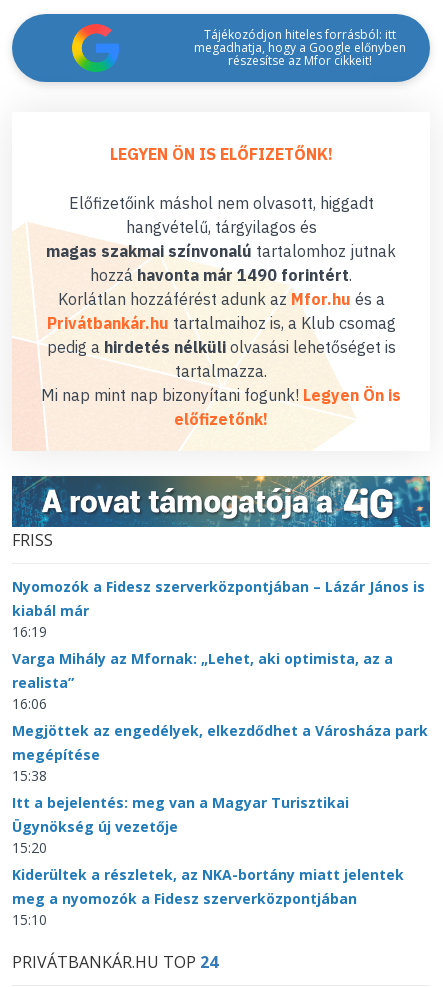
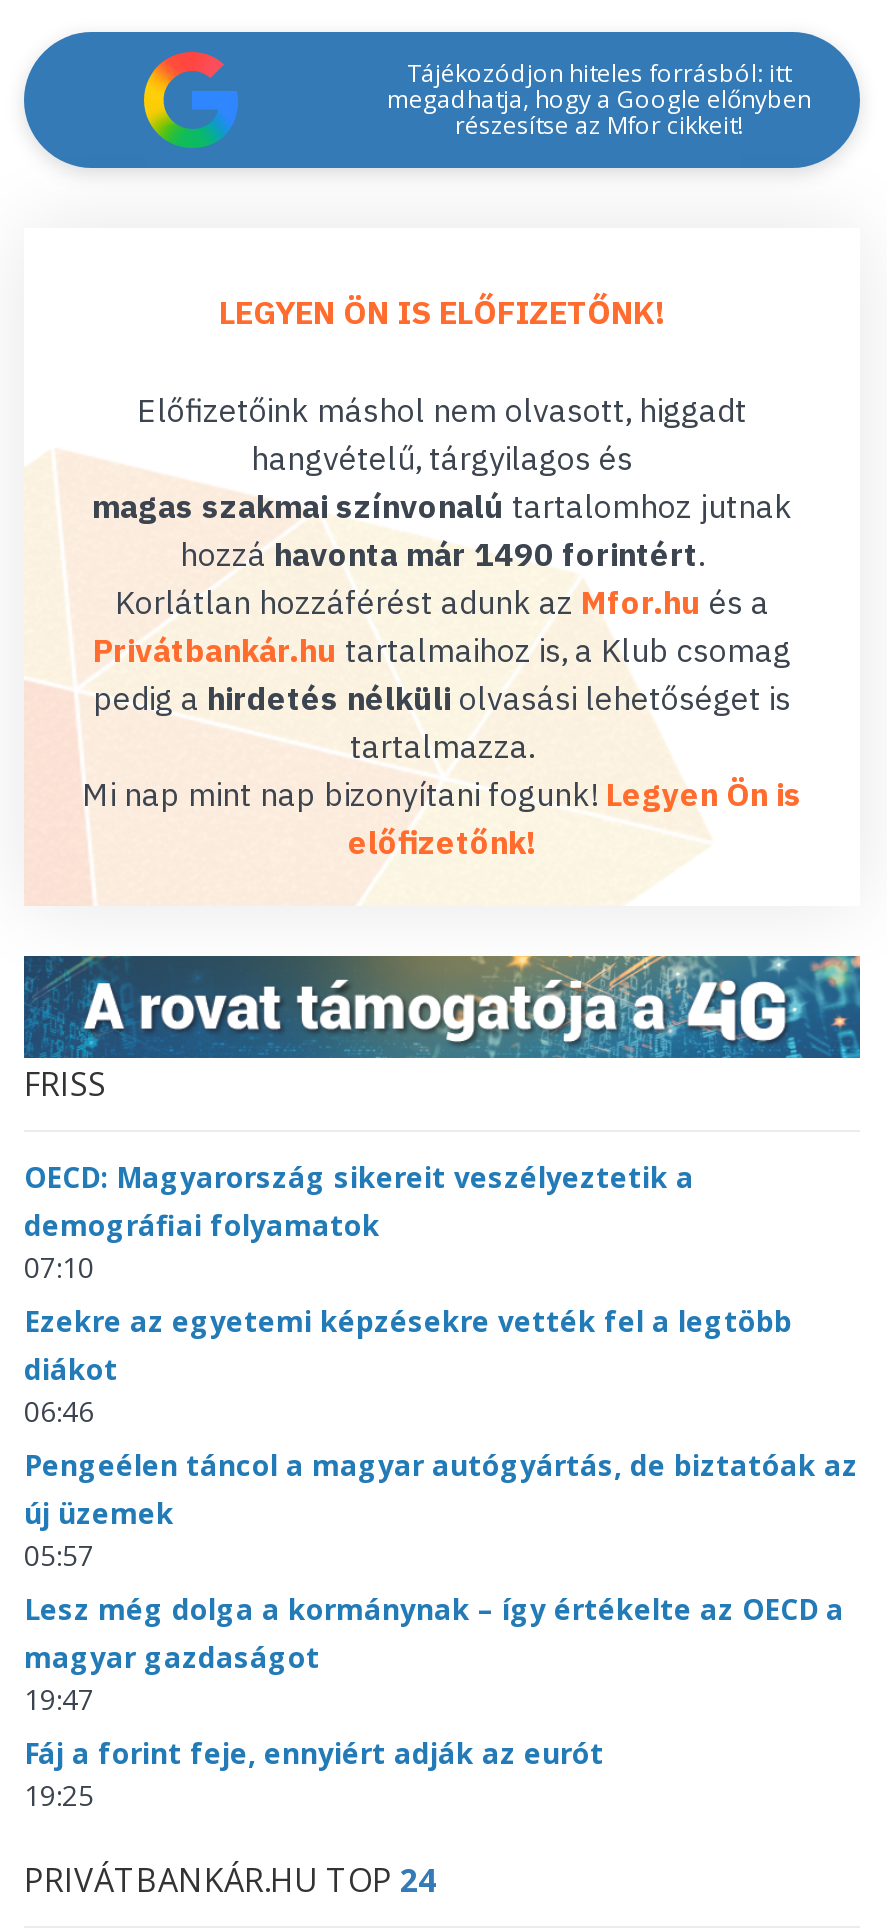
[12,577,428,929] Nyomozók a Fidesz szerverközpontjában – Lázár János is | kiabál már | 16:19 | Varga Mihály az Mfornak: „Lehet, aki optimista, az a | realista” | 16:06 | Megjöttek az engedélyek, elkezdődhet a Városháza park | megépítése | 15:38 | Itt a bejelentés: meg van a Magyar Turisztikai | Ügynökség új vezetője | 15:20 | Kiderültek a részletek, az NKA-bortány miatt jelentek | meg a nyomozók a Fidesz szerverközpontjában | 15:10 -> [24,1159,858,1815] OECD: Magyarország sikereit veszélyeztetik a | demográfiai folyamatok | 07:10 | Ezekre az egyetemi képzésekre vették fel a legtöbb | diákot | 06:46 | Pengeélen táncol a magyar autógyártás, de biztatóak az | új üzemek | 05:57 | Lesz még dolga a kormánynak – így értékelte az OECD a | magyar gazdaságot | 19:47 | Fáj a forint feje, ennyiért adják az eurót | 19:25

